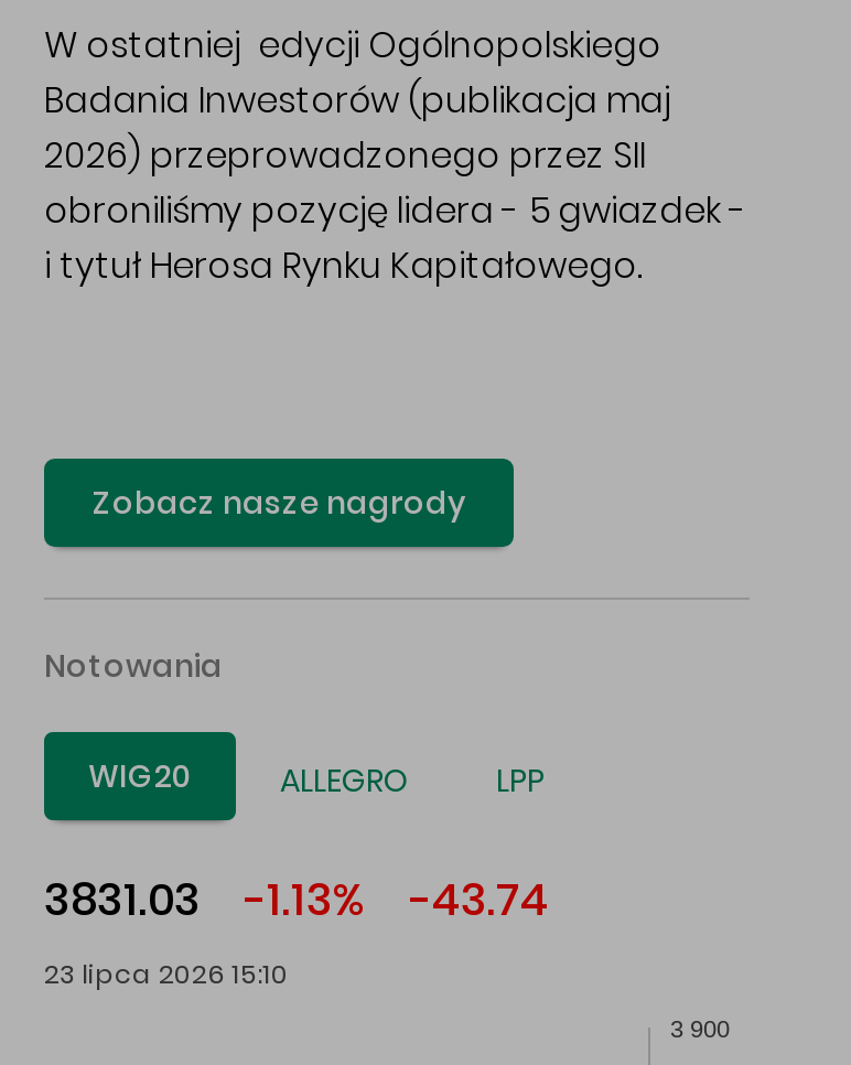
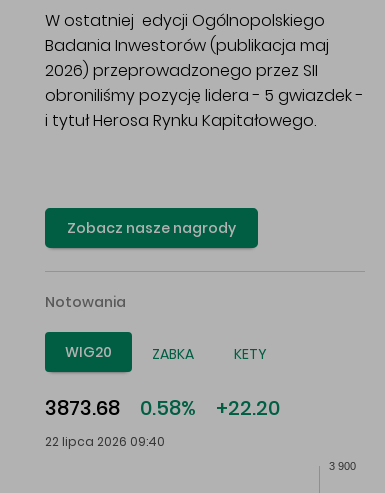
[280,759,545,803] ALLEGRO | LPP -> [152,344,267,364] ZABKA | KETY
[44,869,549,992] 3831.03 | -1.13% | -43.74 | 23 lipca 2026 15:10 -> [45,394,280,450] 3873.68 | 0.58% | +22.20 | 22 lipca 2026 09:40

